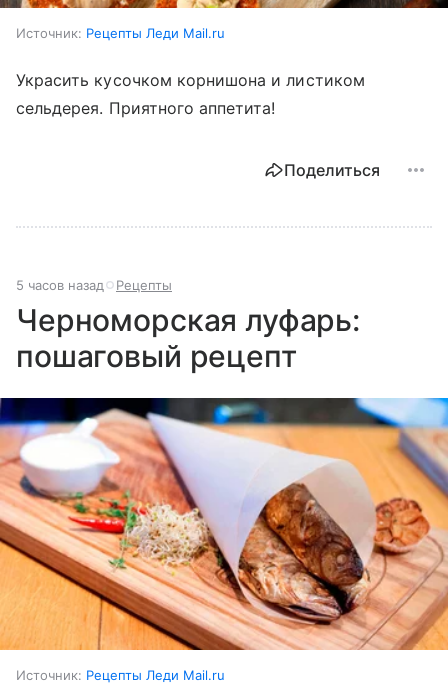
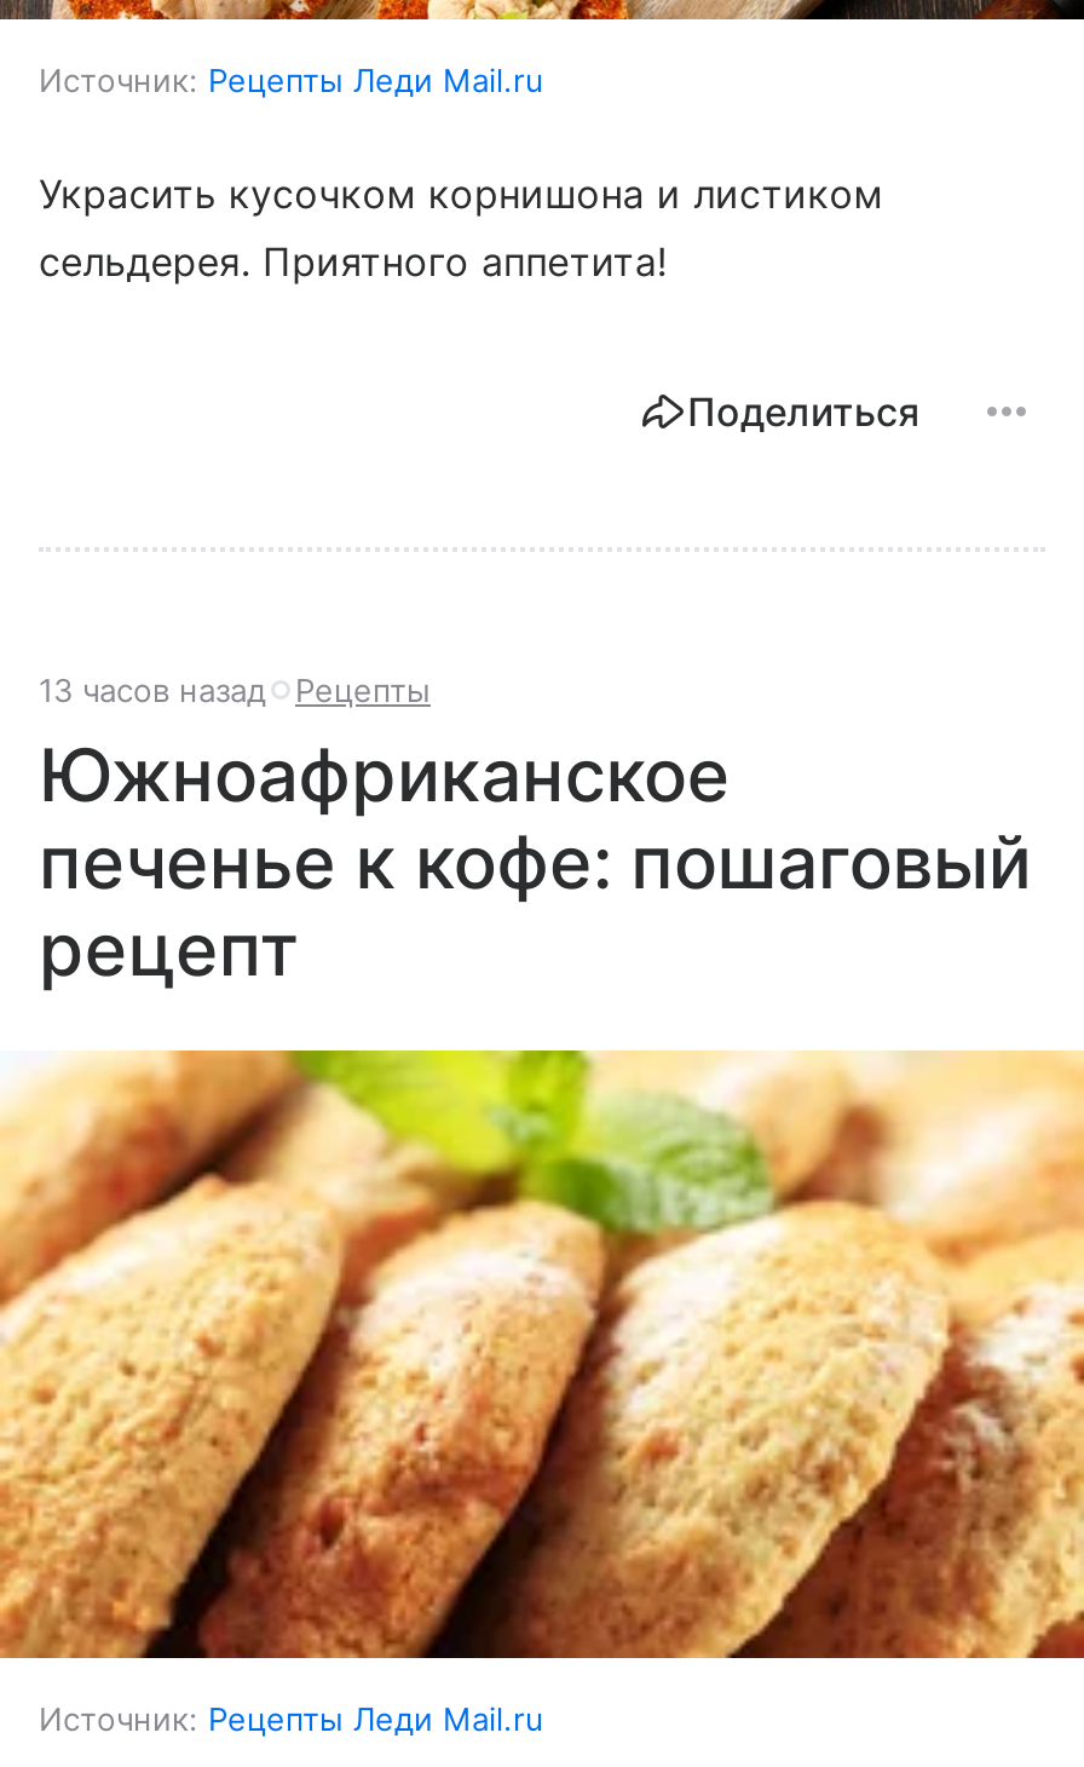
[16,277,172,293] 5 часов назад Рецепты -> [39,670,431,708] 13 часов назад Рецепты
[16,302,360,374] Черноморская луфарь: | пошаговый рецепт -> [39,730,1031,991] Южноафриканское | печенье к кофе: пошаговый | рецепт
[3,397,445,651] [image] -> [7,1048,1077,1660] [image]

